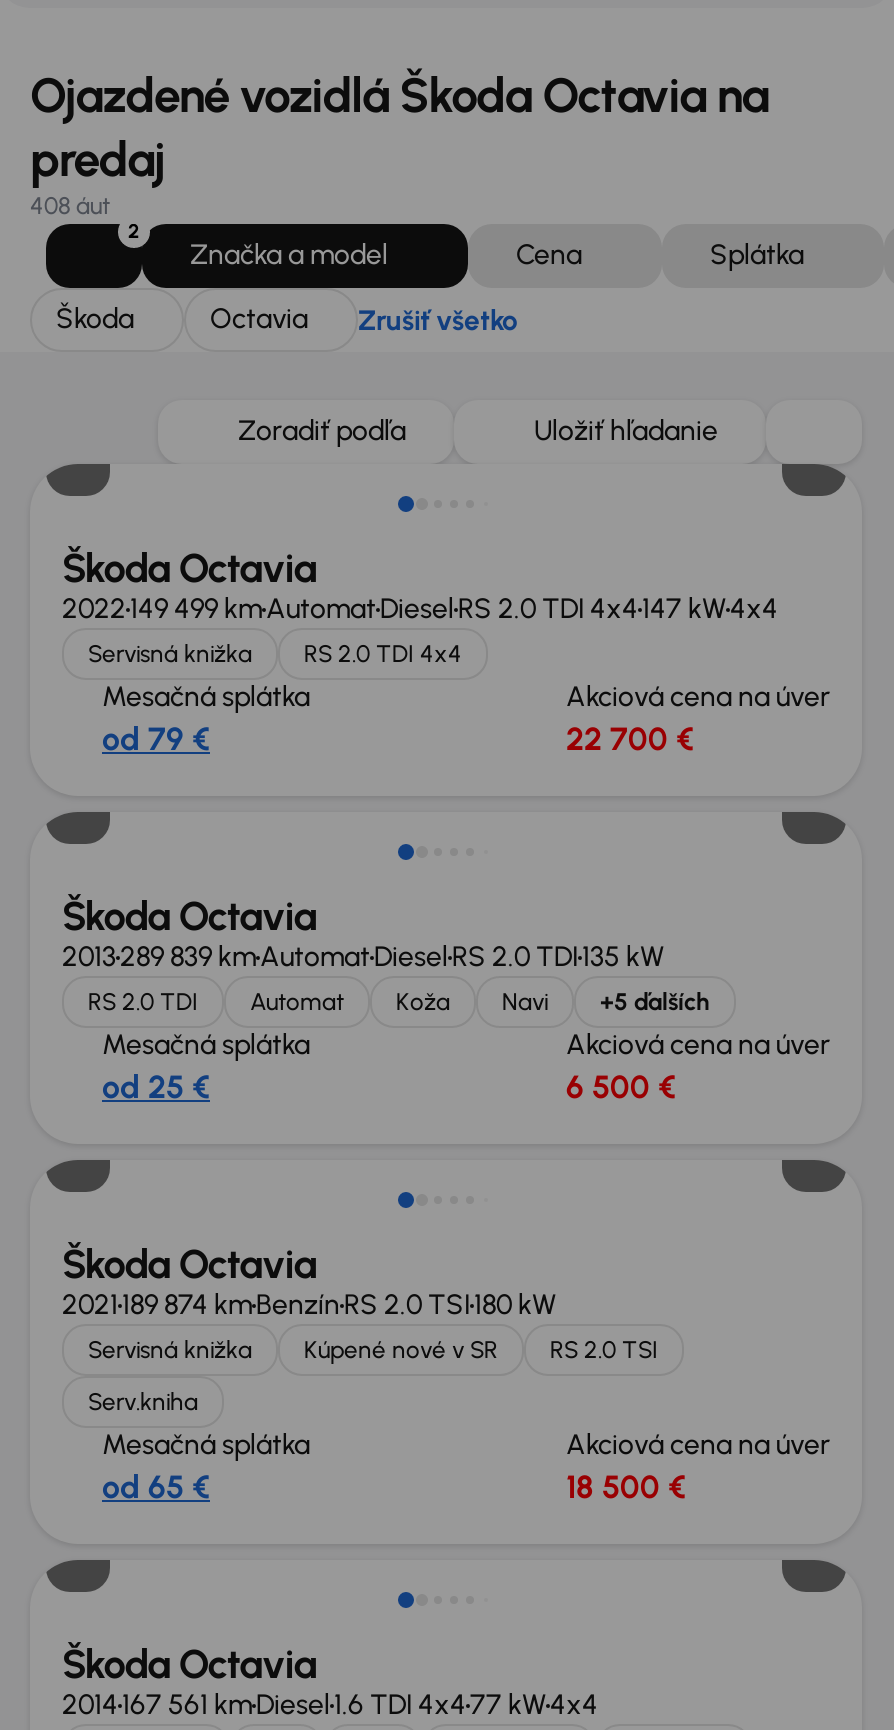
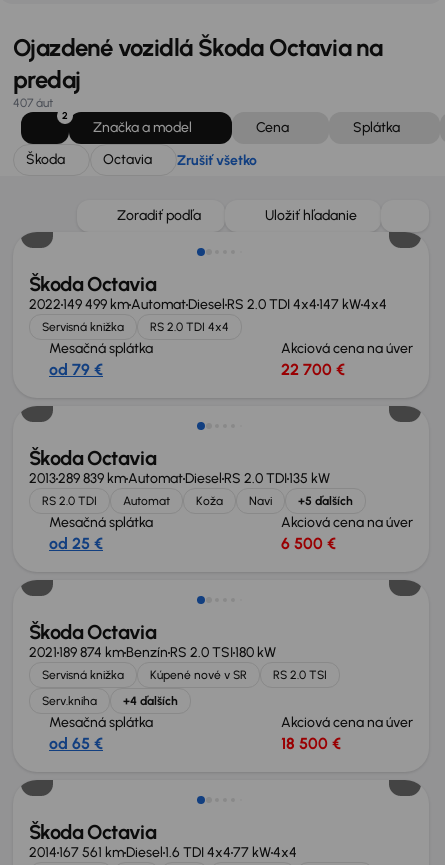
[30,192,110,220] 408 áut -> [13,96,53,110] 407 áut
none -> [123,694,178,708] +4 ďalších

